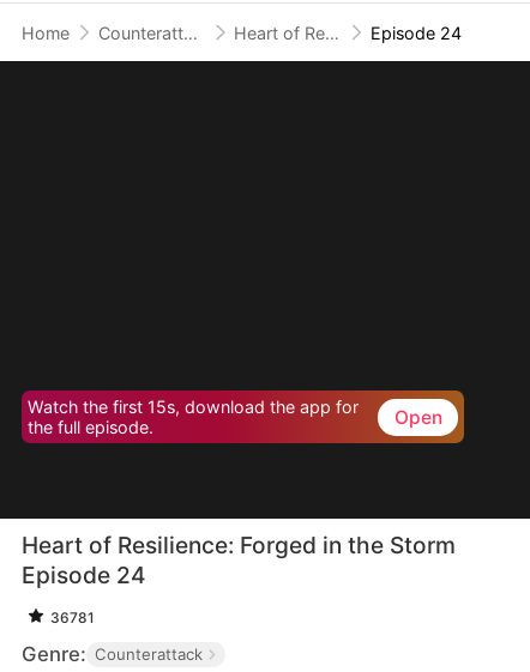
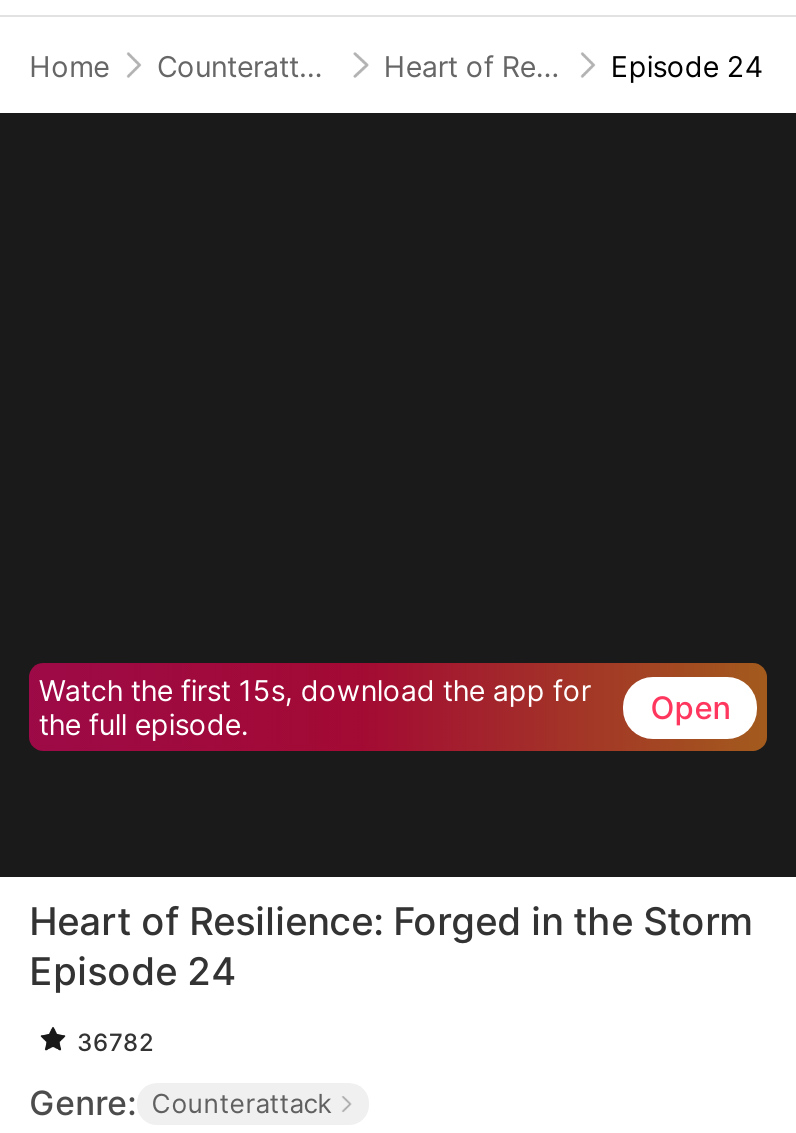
[50,608,95,626] 36781 -> [77,1026,153,1056] 36782

